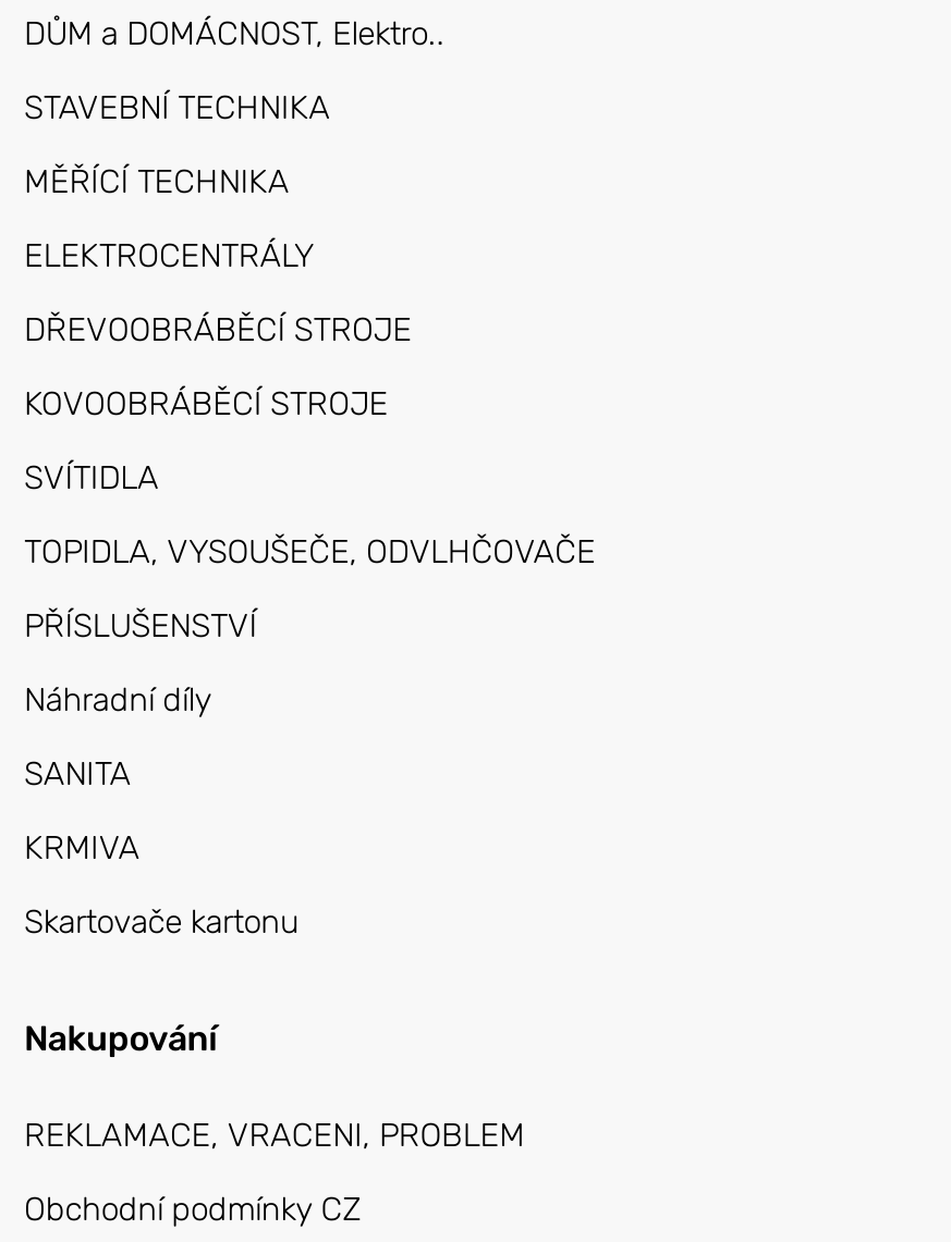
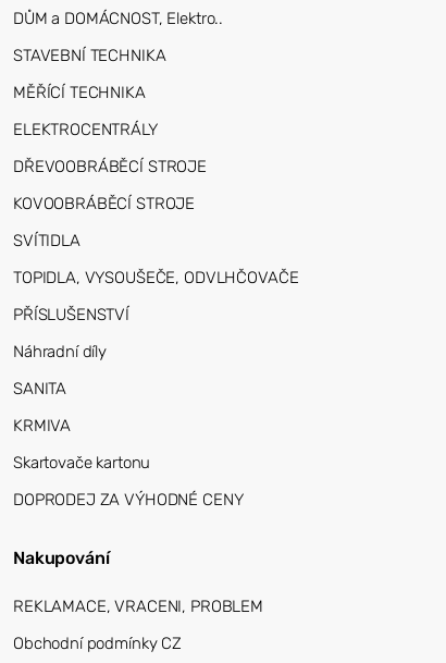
none -> [13,490,243,510] DOPRODEJ ZA VÝHODNÉ CENY

